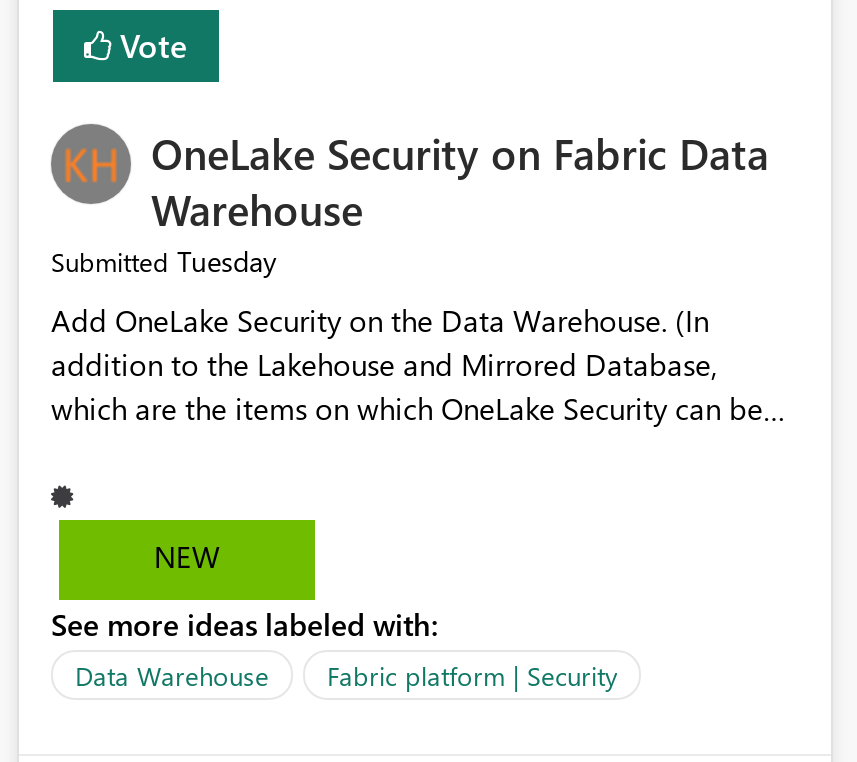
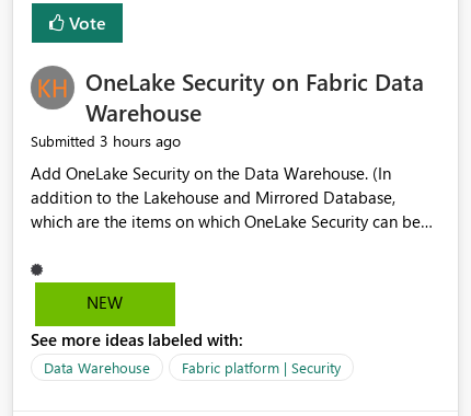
[51,243,277,281] Submitted Tuesday -> [31,131,181,152] Submitted 3 hours ago

